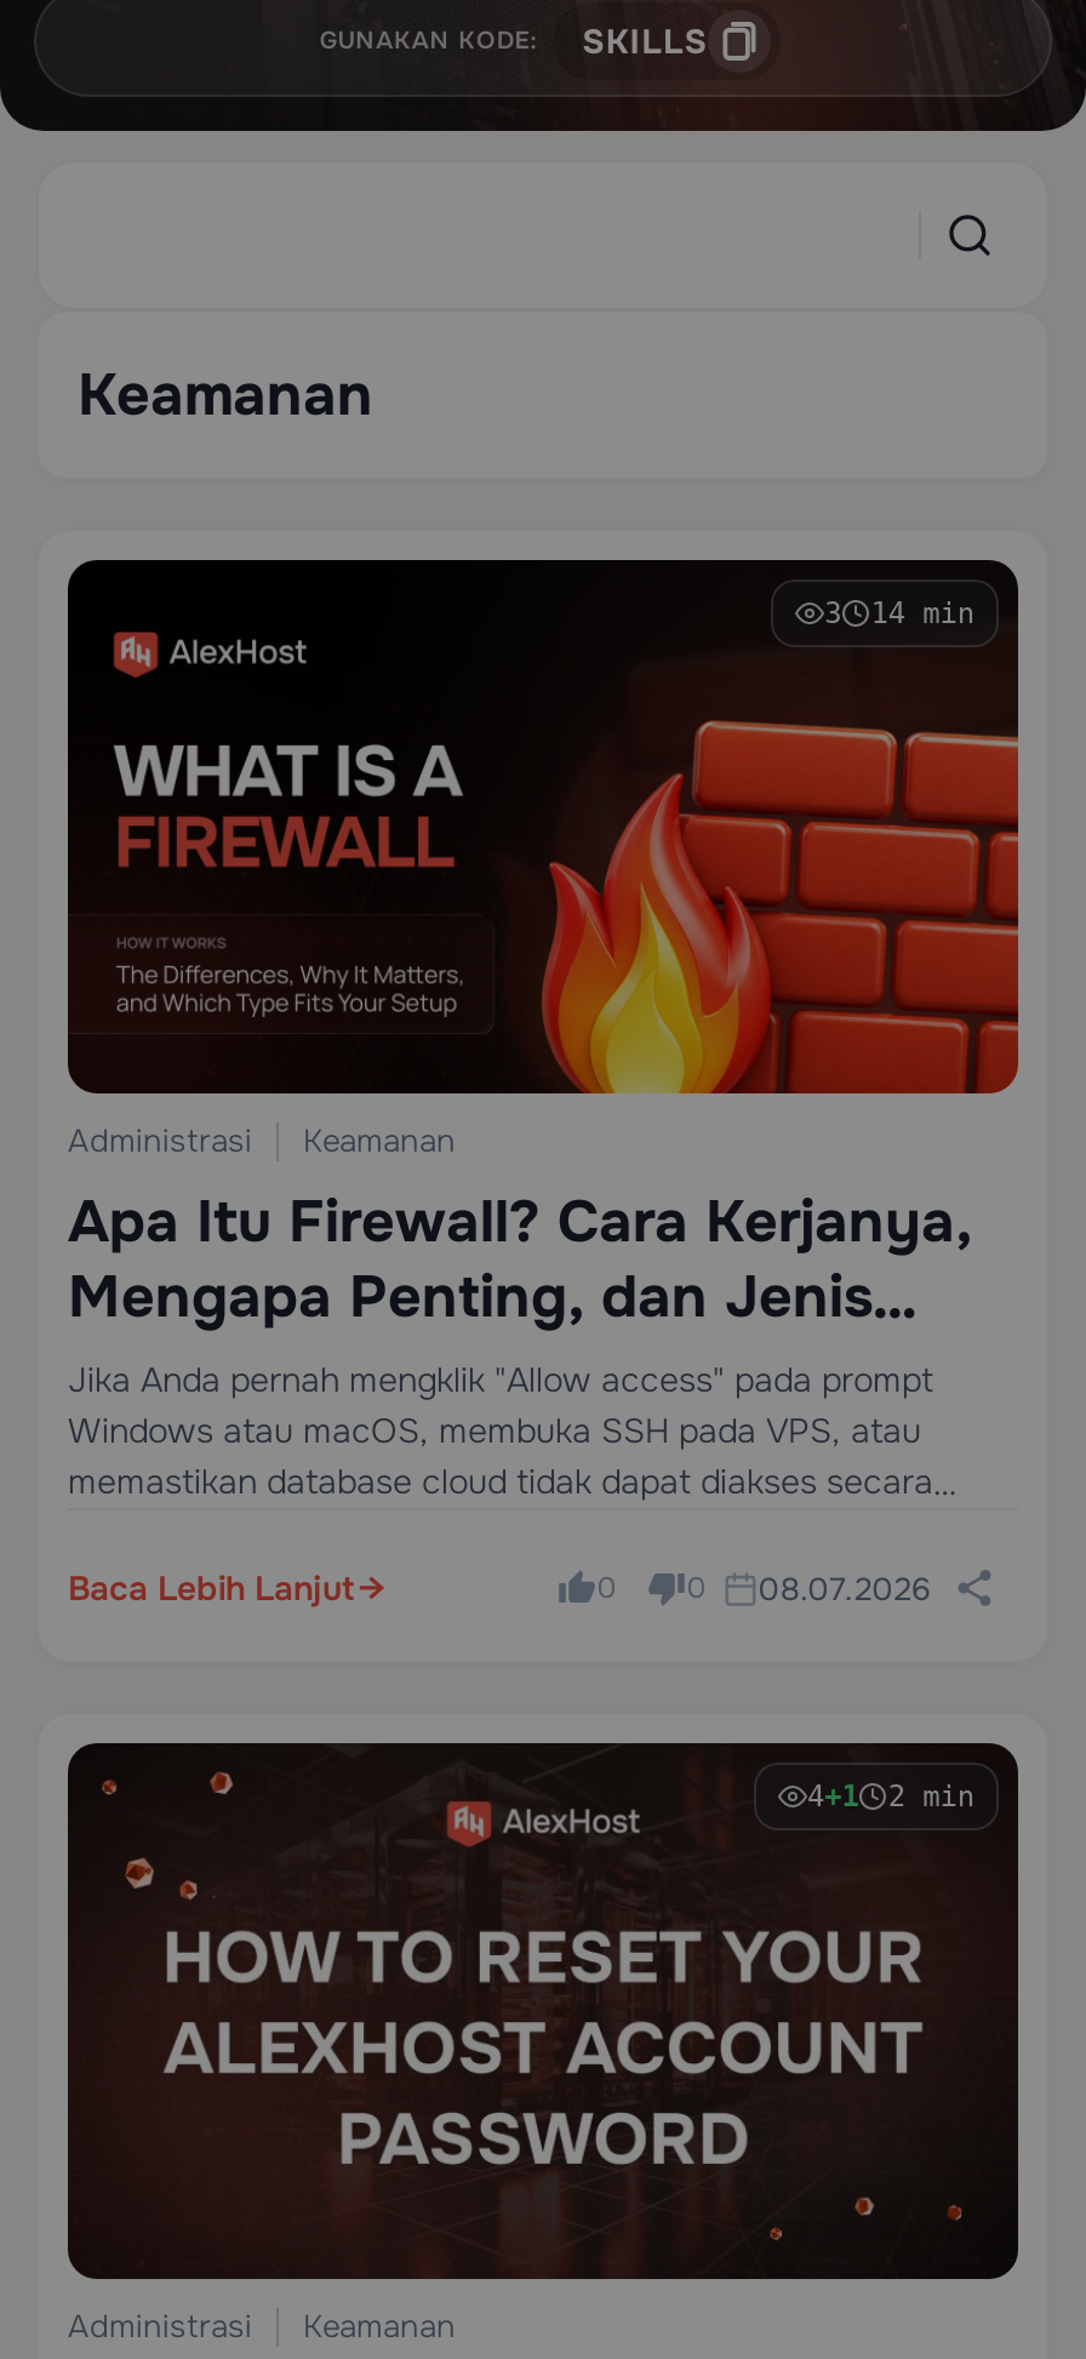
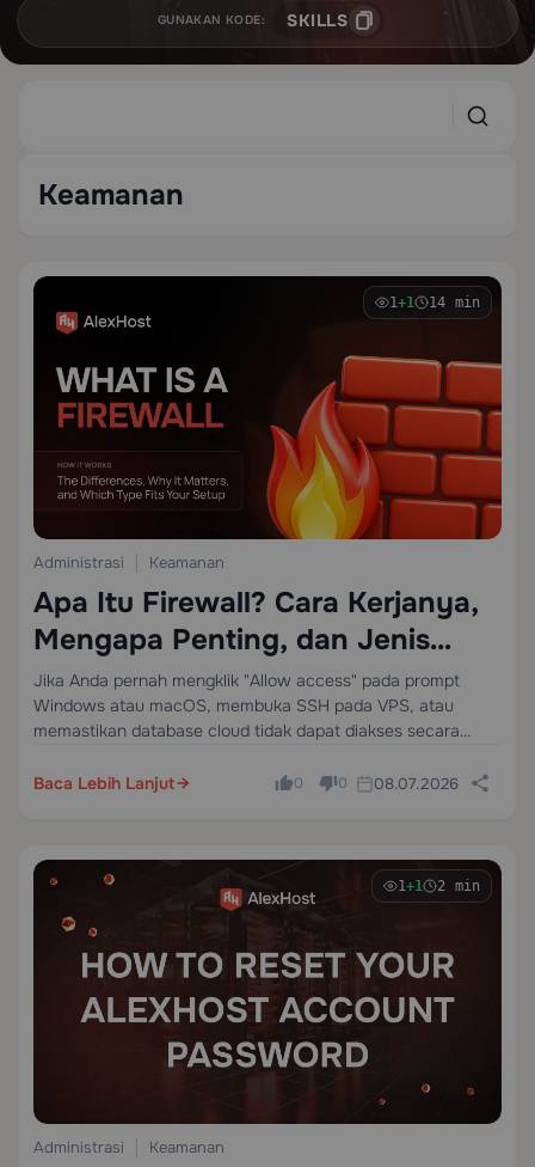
[824,596,974,630] 3 14 min -> [389,294,480,311] 1+1 14 min
[807,1781,974,1815] 4+1 2 min -> [398,878,480,895] 1+1 2 min

